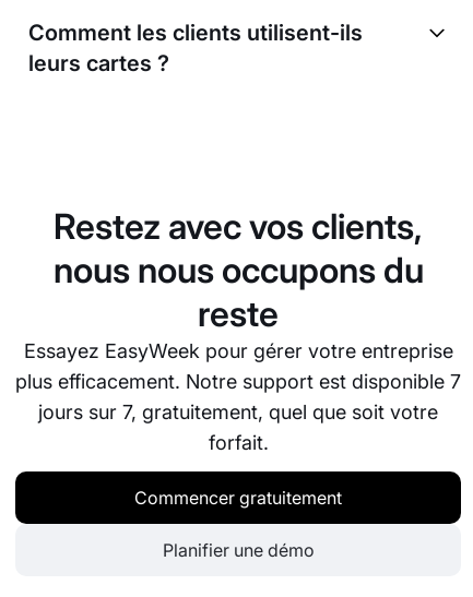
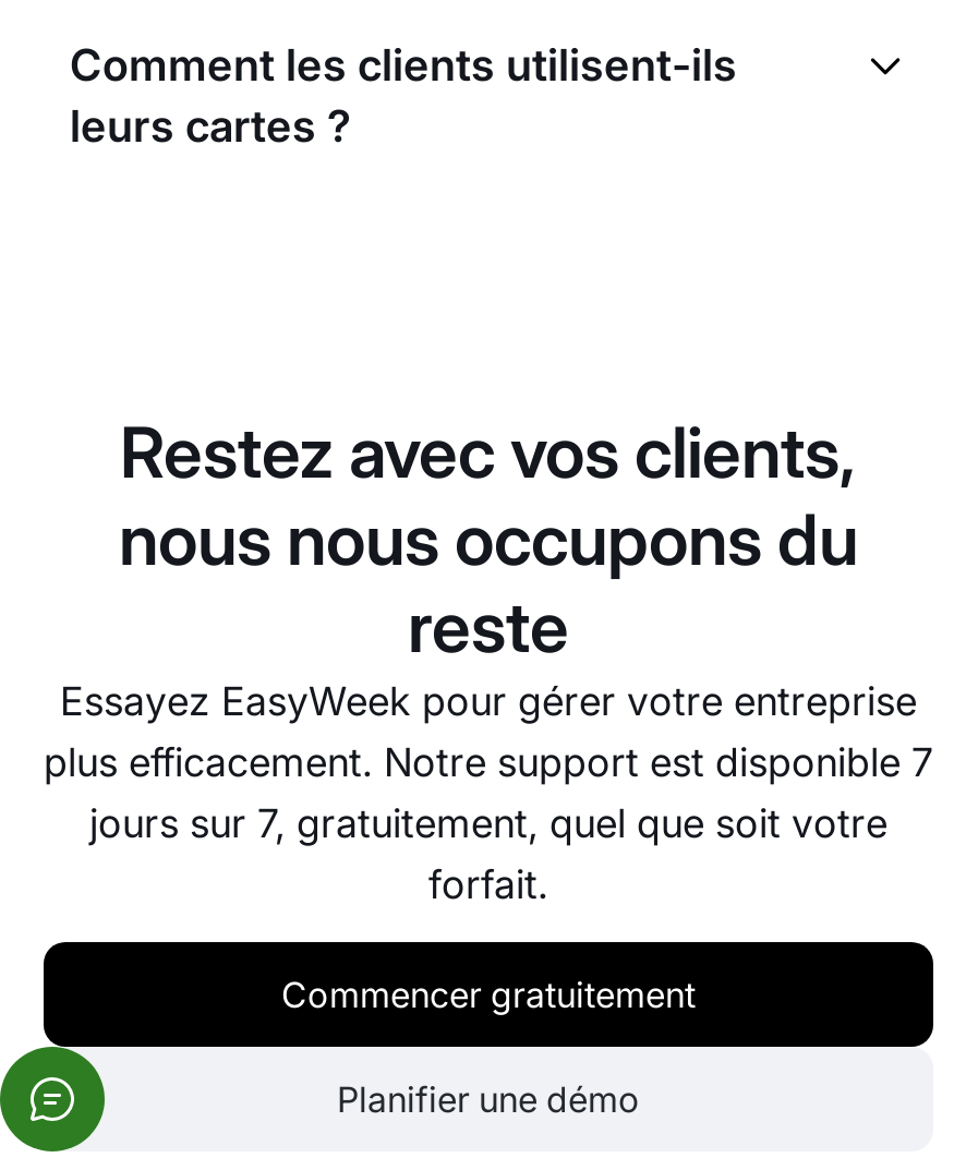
none -> [7,1045,107,1154] [image]

